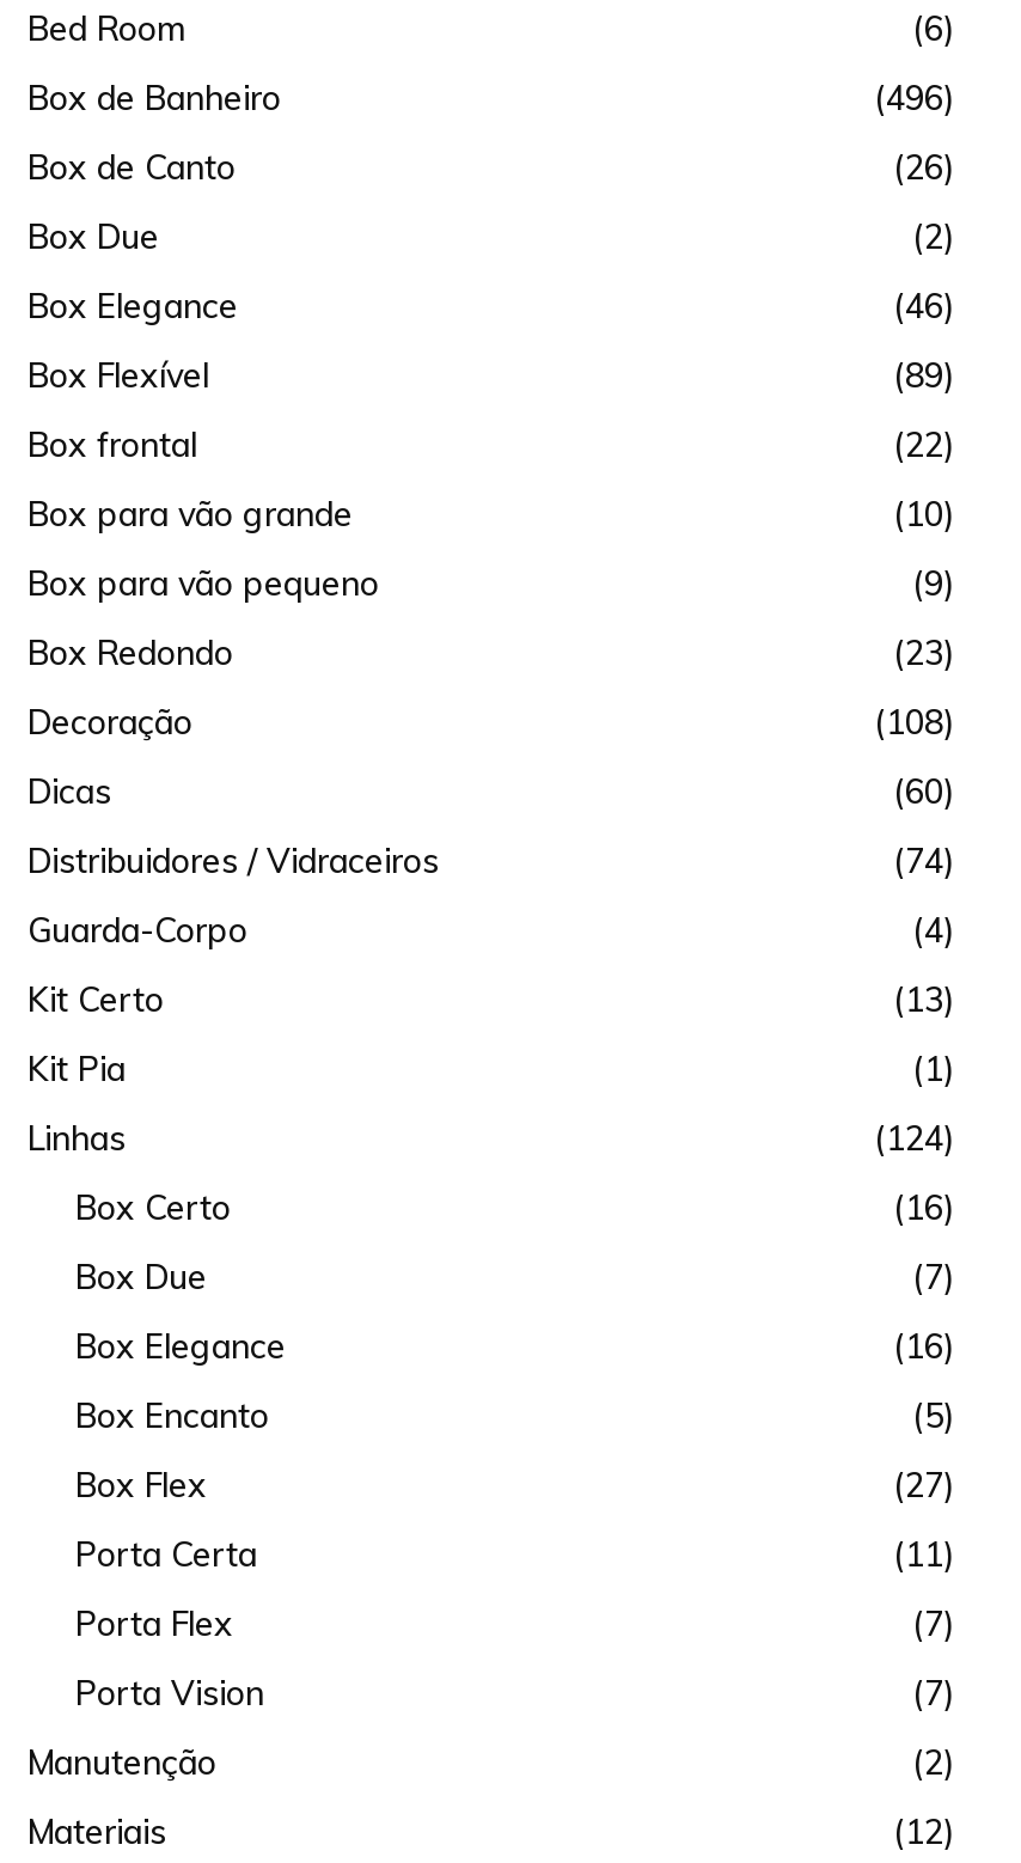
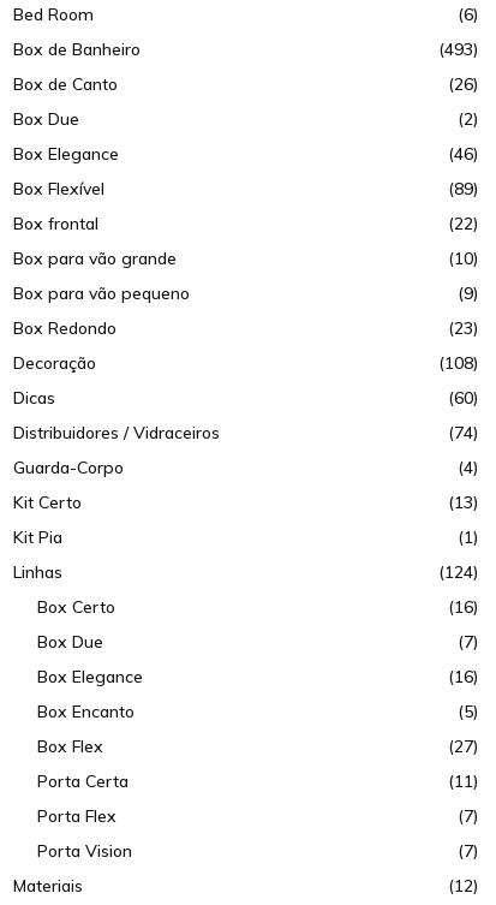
[874,77,955,120] (496) -> [438,38,479,60] (493)
[27,1741,955,1784] Manutenção | (2) -> none

